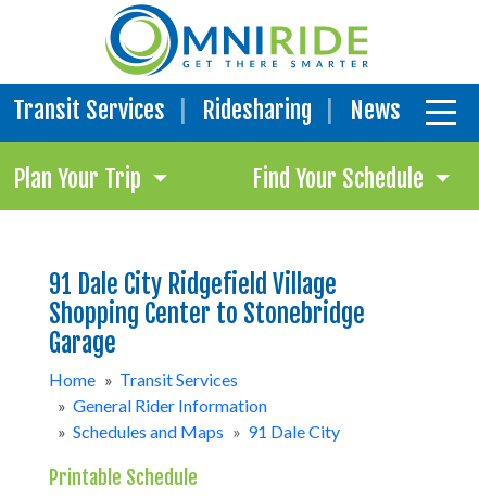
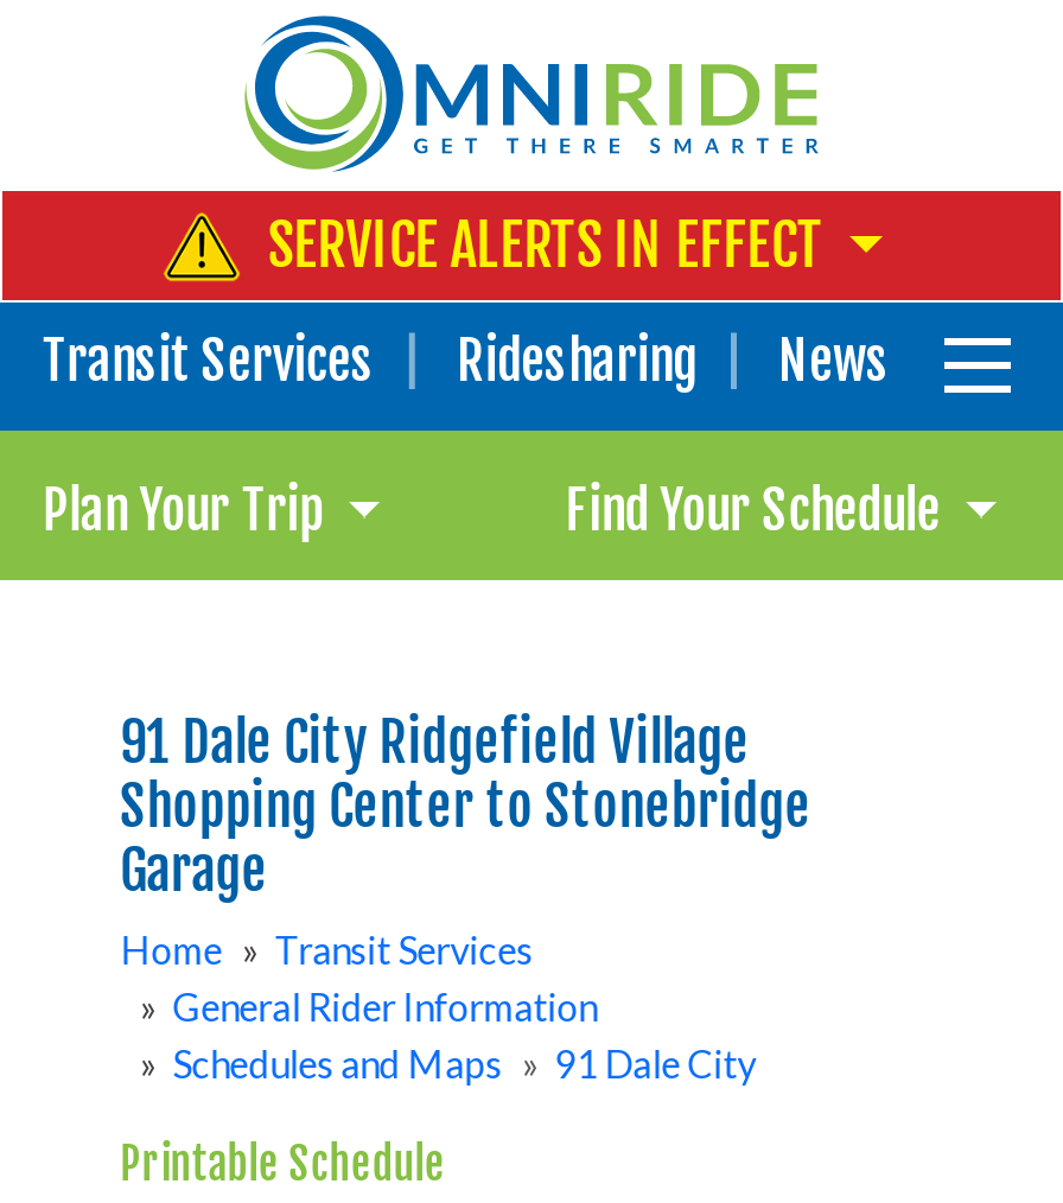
none -> [268,211,835,282] SERVICE ALERTS IN EFFECT

